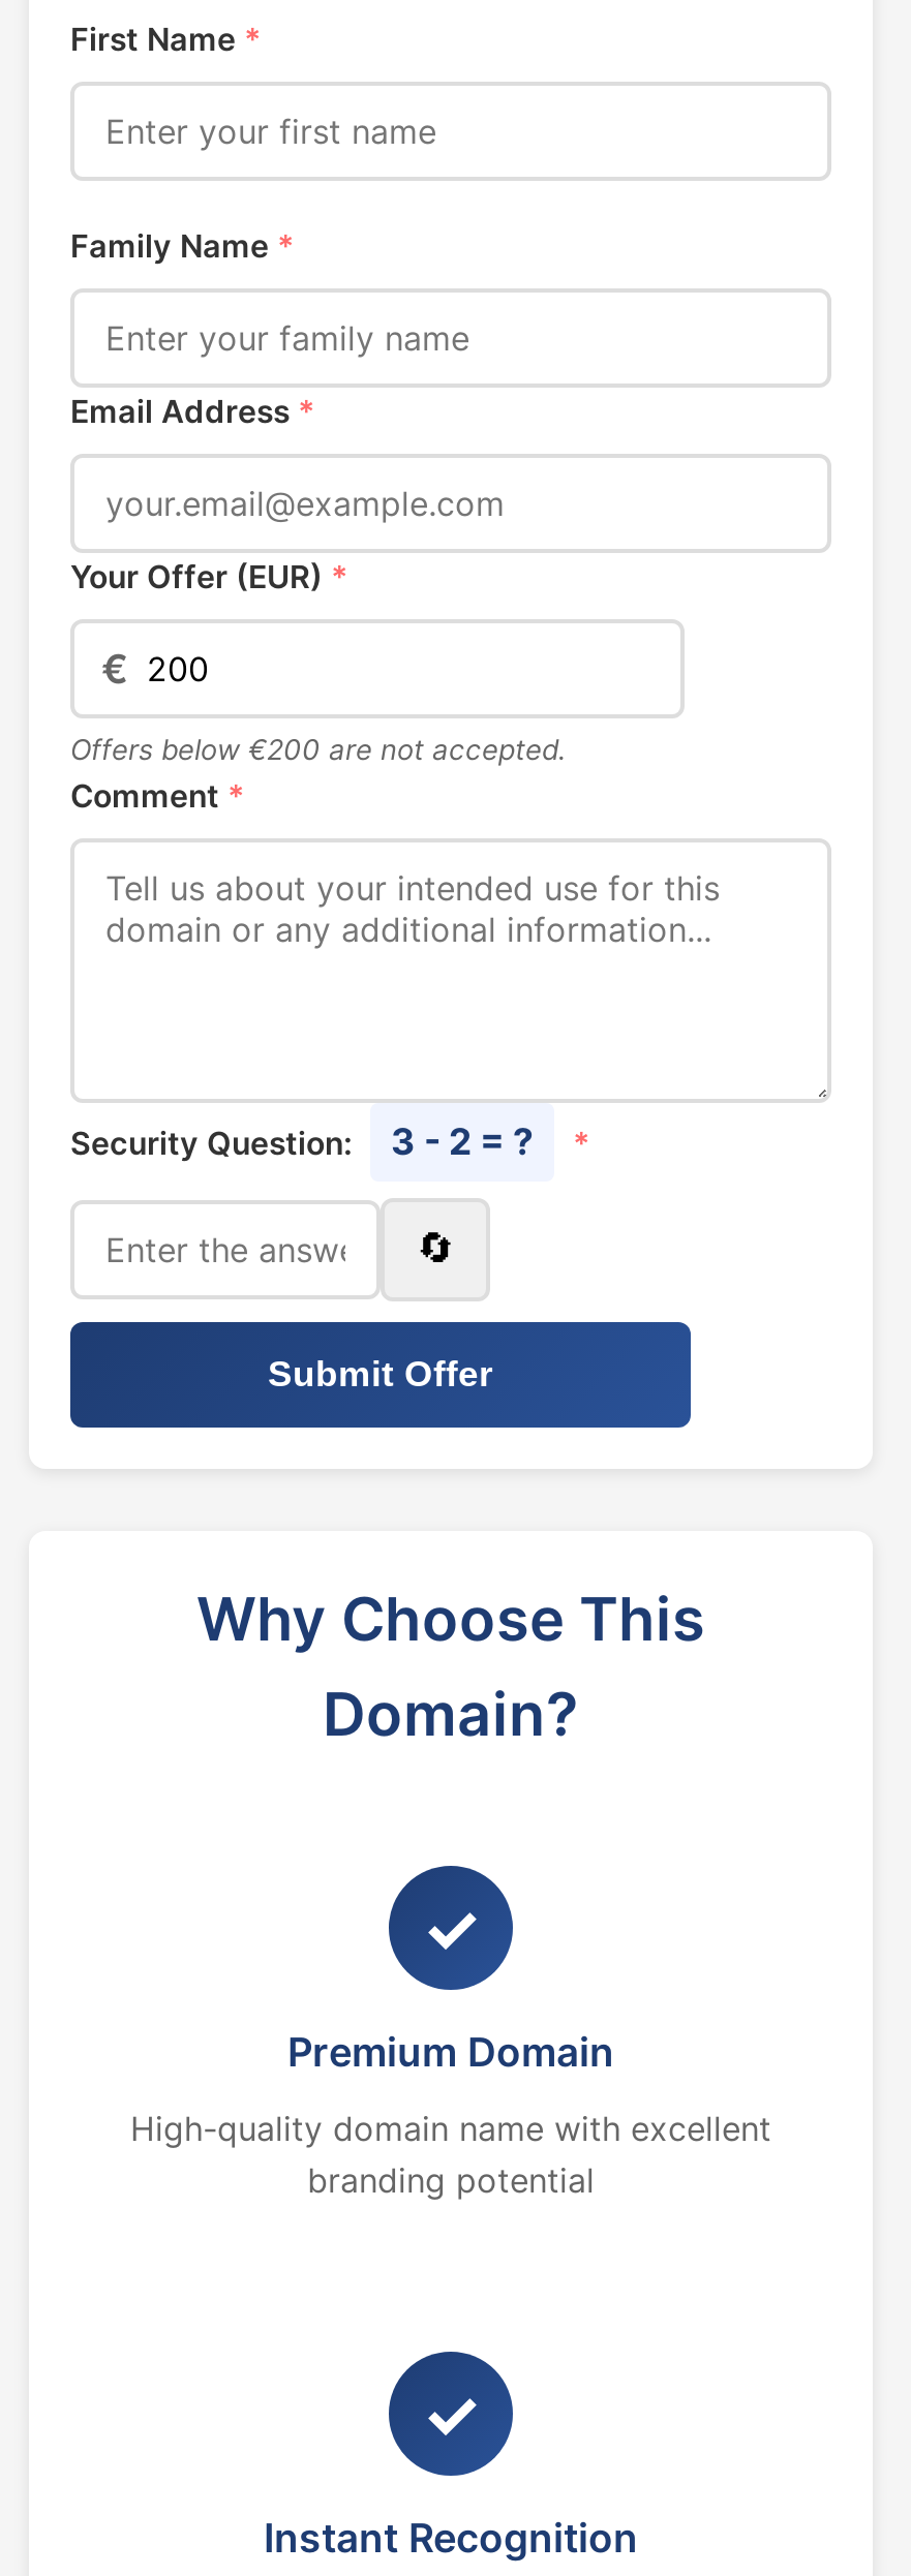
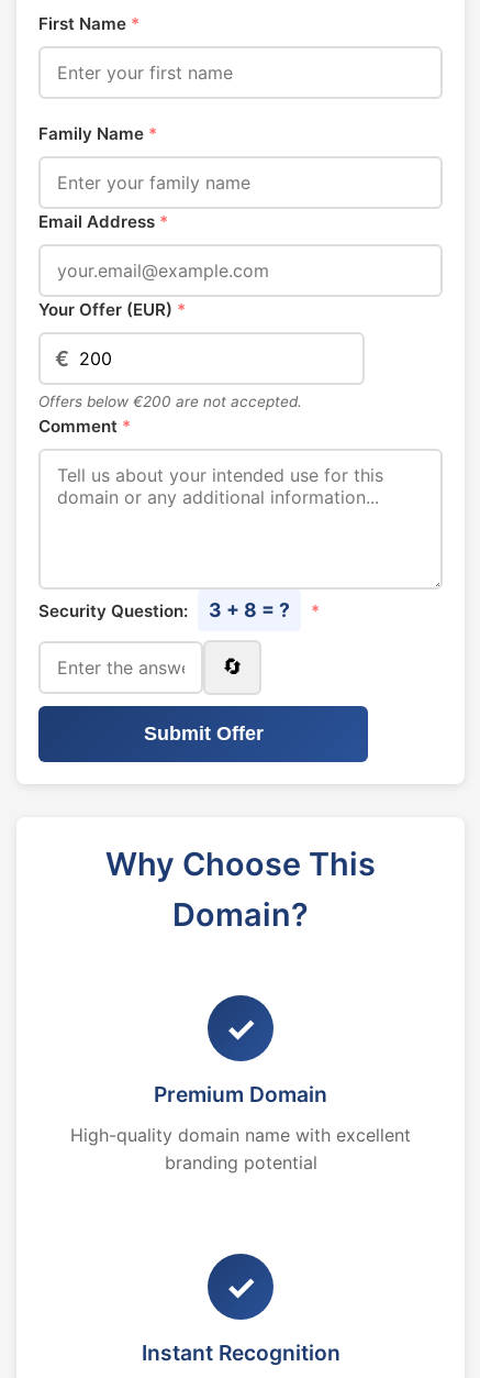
[391,1120,534,1163] 3 - 2 = ? -> [209,598,290,621] 3 + 8 = ?

